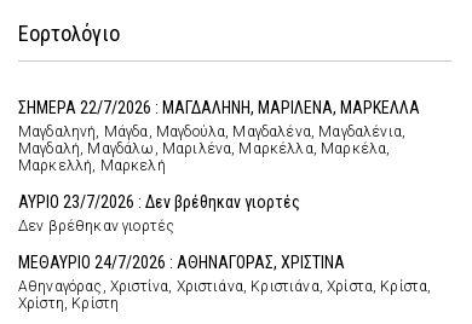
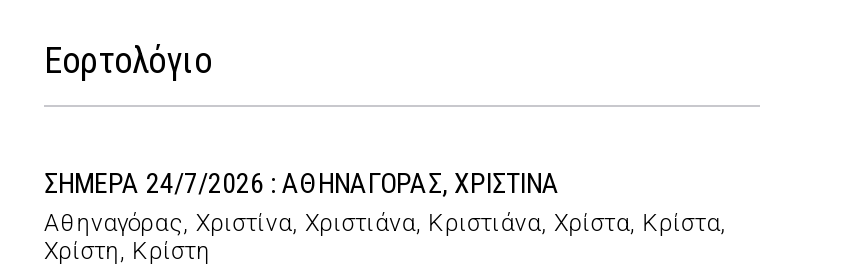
[18,97,420,271] ΣΗΜΕΡΑ 22/7/2026 : ΜΑΓΔΑΛΗΝΗ, ΜΑΡΙΛΕΝΑ, ΜΑΡΚΕΛΛΑ | Μαγδαληνή, Μάγδα, Μαγδούλα, Μαγδαλένα, Μαγδαλένια, | Μαγδαλή, Μαγδάλω, Μαριλένα, Μαρκέλλα, Μαρκέλα, | Μαρκελλή, Μαρκελή | ΑΥΡΙΟ 23/7/2026 : Δεν βρέθηκαν γιορτές | Δεν βρέθηκαν γιορτές | ΜΕΘΑΥΡΙΟ 24/7/2026 : ΑΘΗΝΑΓΟΡΑΣ, ΧΡΙΣΤΙΝΑ -> [44,166,560,198] ΣΗΜΕΡΑ 24/7/2026 : ΑΘΗΝΑΓΟΡΑΣ, ΧΡΙΣΤΙΝΑ

